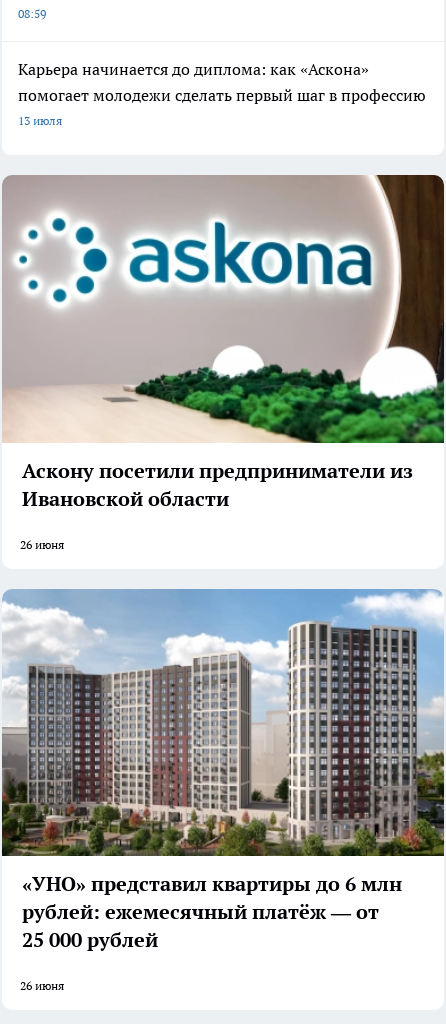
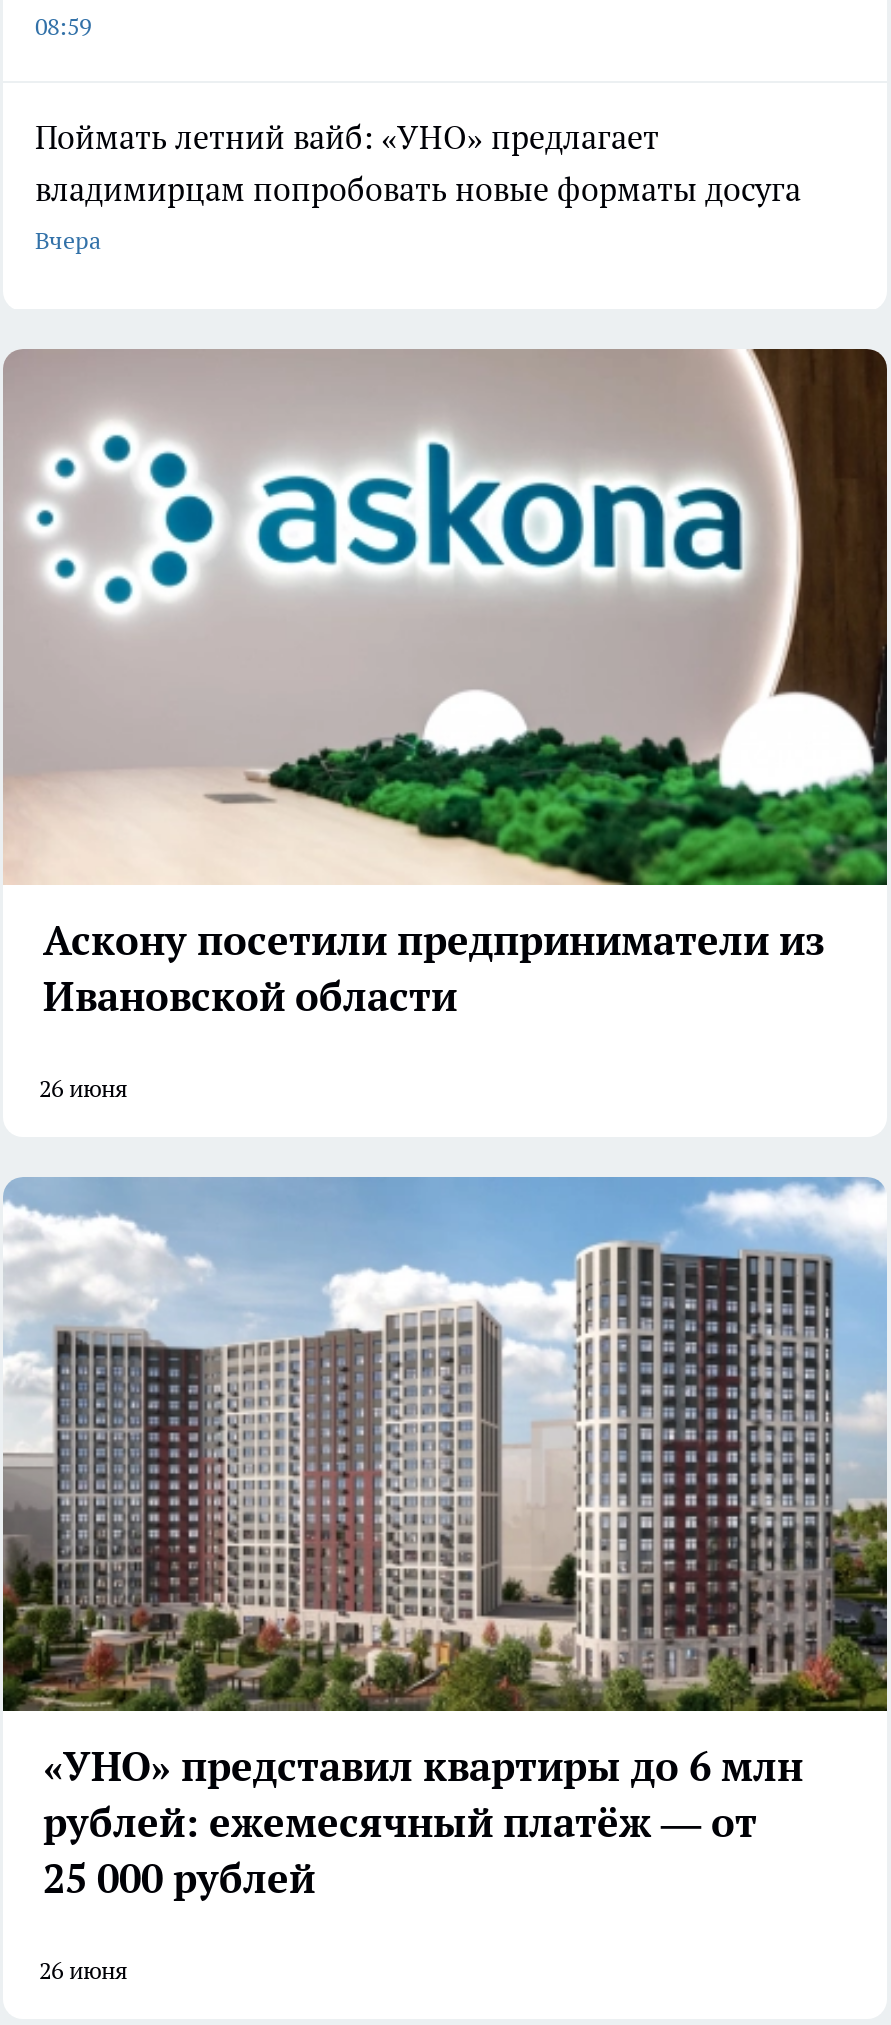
[18,59,426,128] Карьера начинается до диплома: как «Аскона» | помогает молодежи сделать первый шаг в профессию | 13 июля -> [35,117,801,255] Поймать летний вайб: «УНО» предлагает | владимирцам попробовать новые форматы досуга | Вчера

